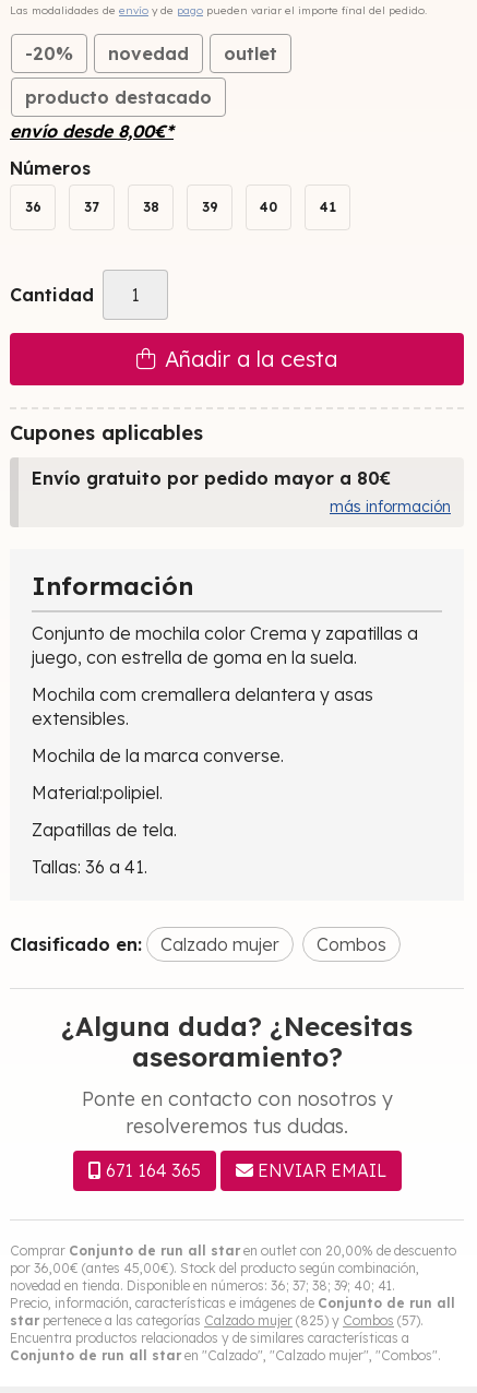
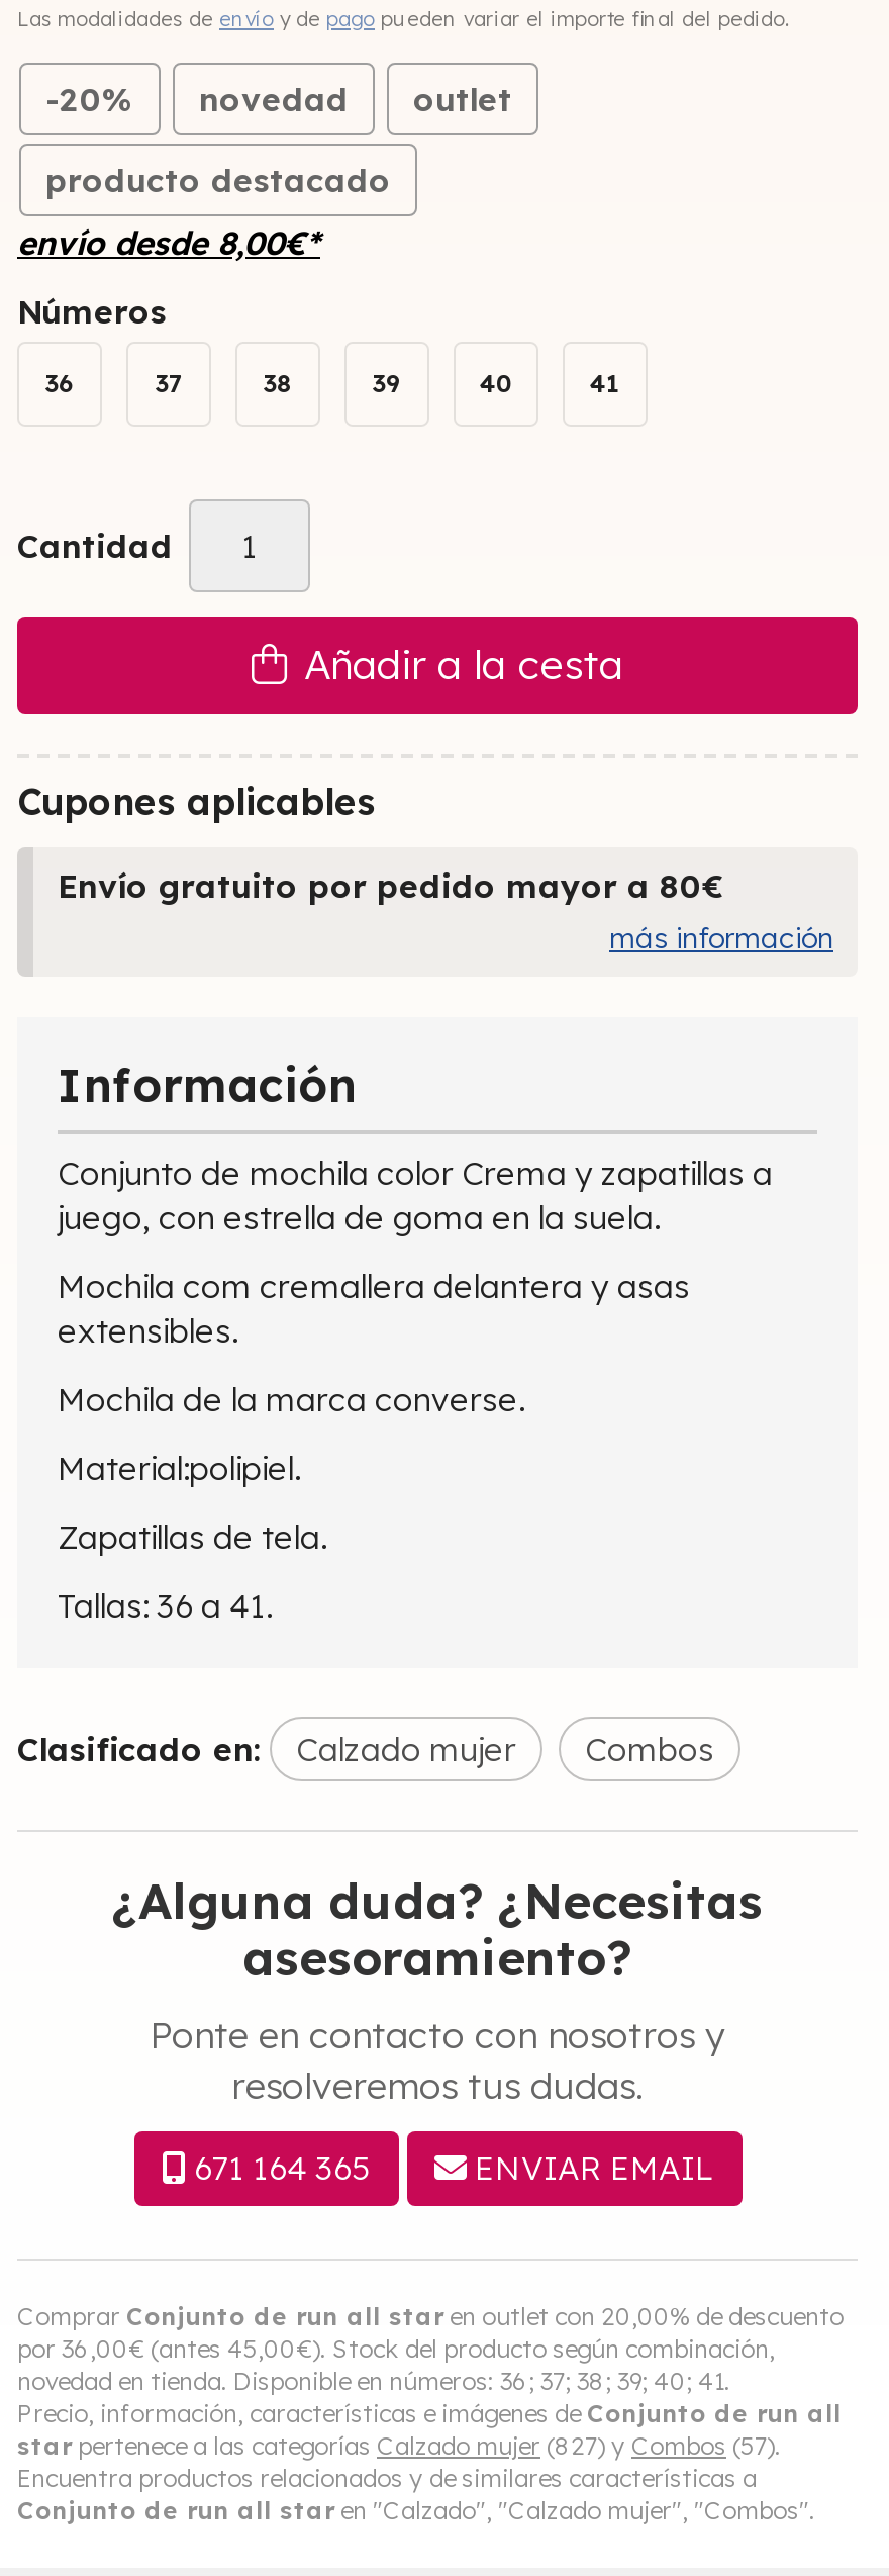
[10,1312,424,1329] star pertenece a las categorías Calzado mujer (825) y Combos (57). -> [17,2430,781,2461] star pertenece a las categorías Calzado mujer (827) y Combos (57).

